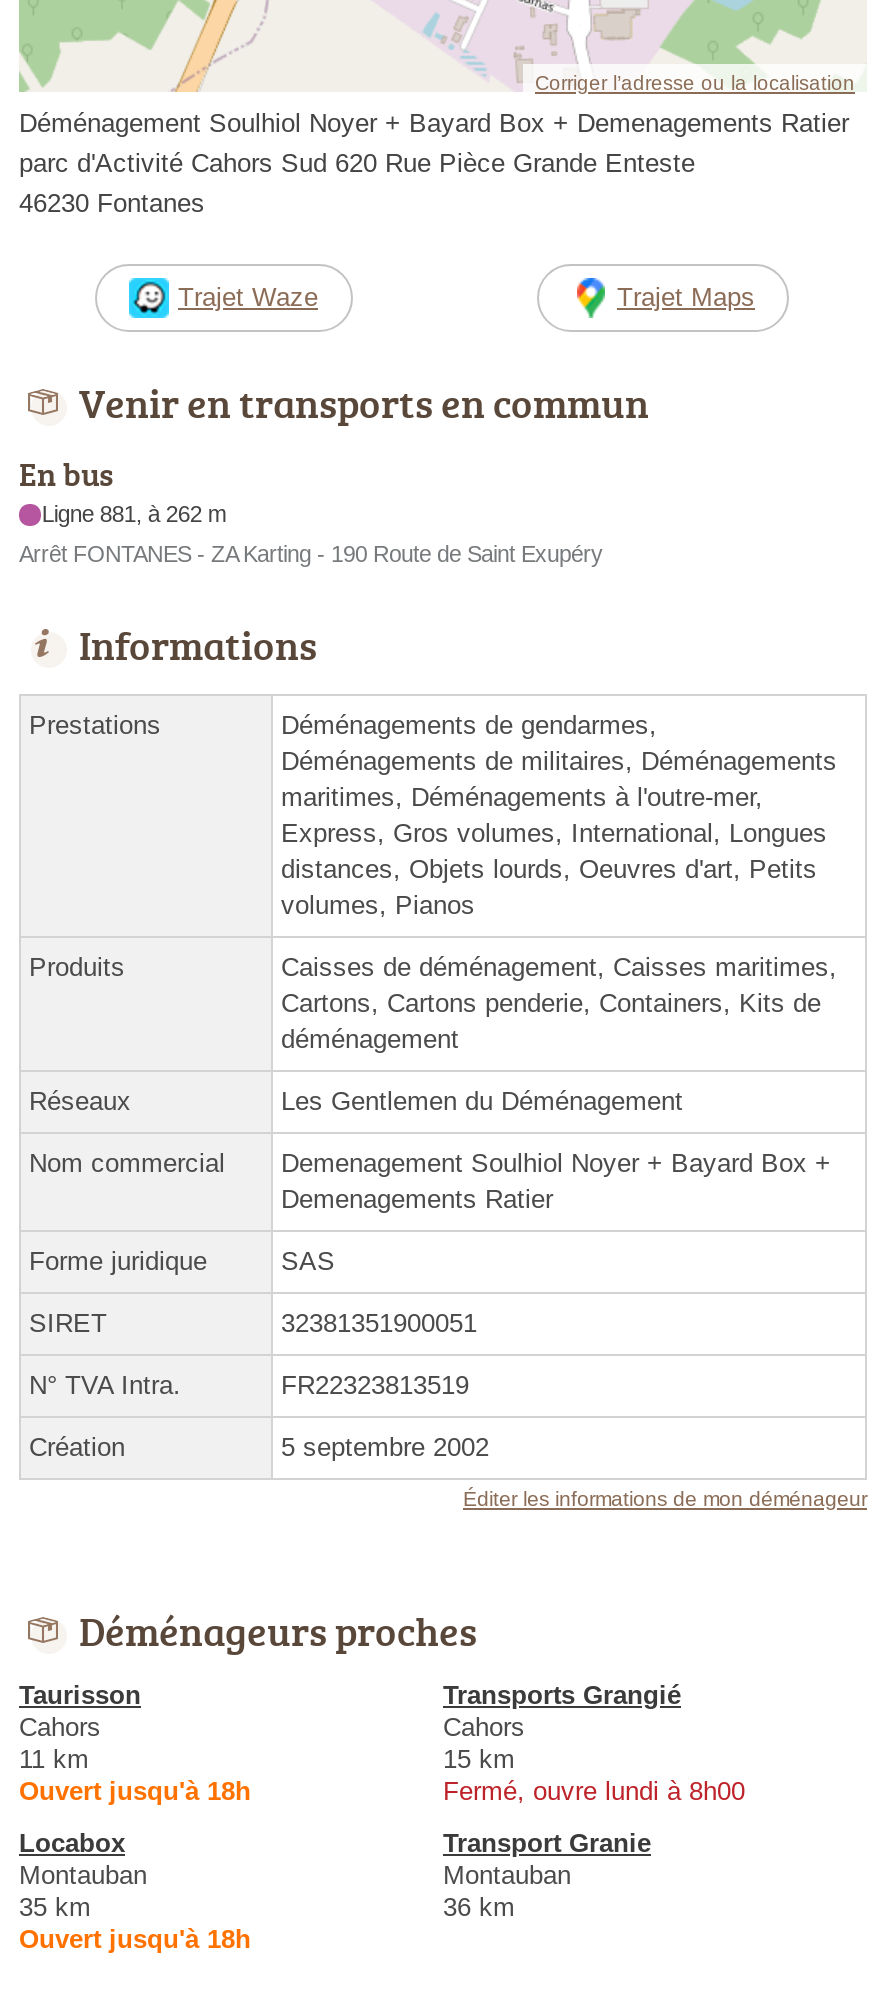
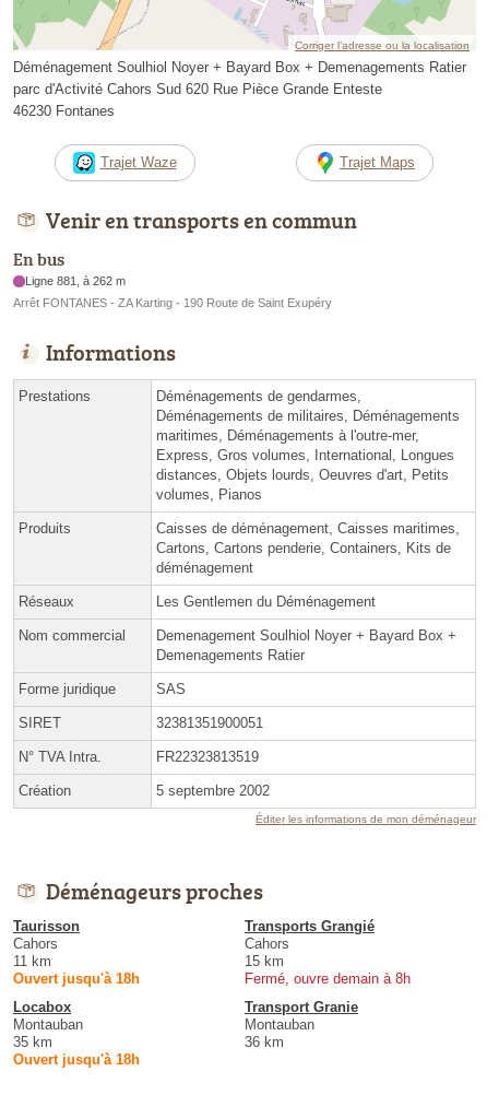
[443,1776,745,1806] Fermé, ouvre lundi à 8h00 -> [245,971,411,987] Fermé, ouvre demain à 8h

